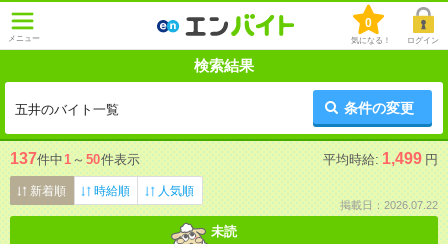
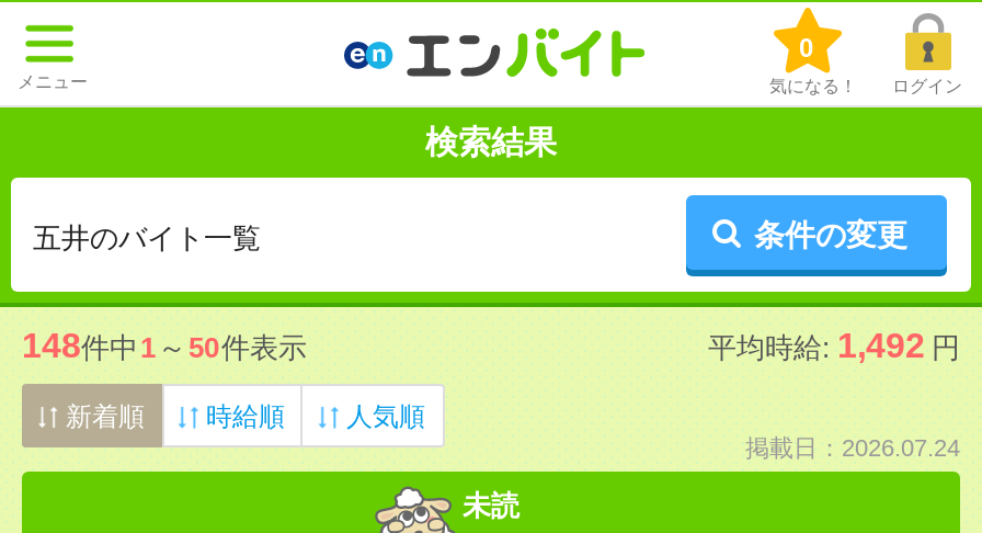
[10,150,140,167] 137件中1～50件表示 -> [22,327,307,364] 148件中1～50件表示
[323,150,438,167] 平均時給: 1,499 円 -> [708,327,960,364] 平均時給: 1,492 円
[340,199,438,211] 掲載日：2026.07.22 -> [745,434,960,461] 掲載日：2026.07.24

